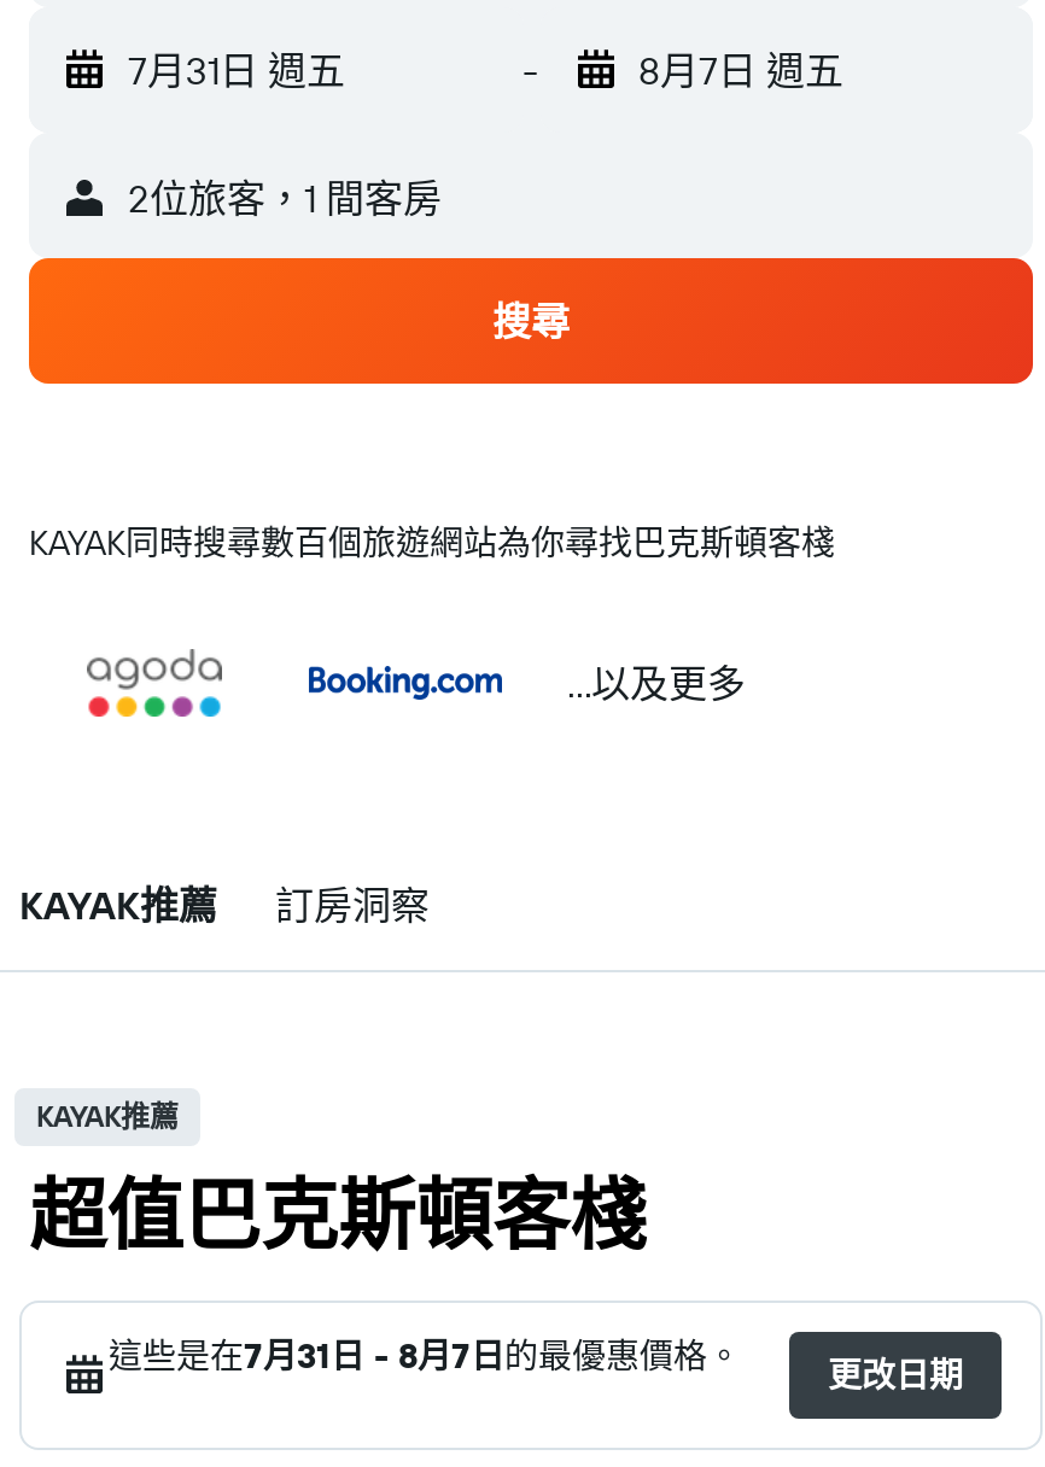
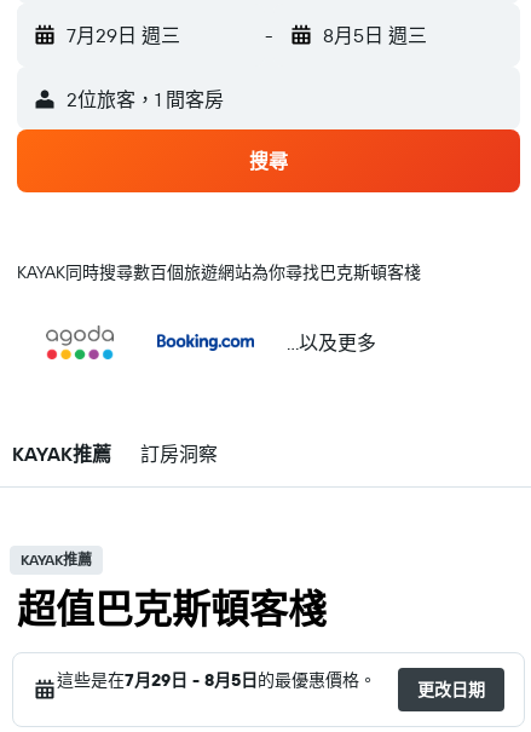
[128,46,345,94] 7月31日 週五 -> [67,23,180,47] 7月29日 週三
[638,46,843,94] 8月7日 週五 -> [322,23,426,47] 8月5日 週三
[109,1334,741,1378] 這些是在7月31日 - 8月7日的最優惠價格。 -> [57,669,376,691] 這些是在7月29日 - 8月5日的最優惠價格。

